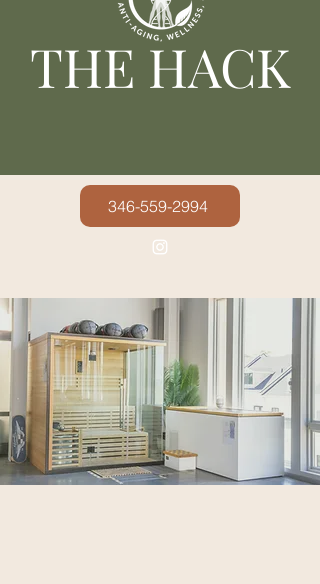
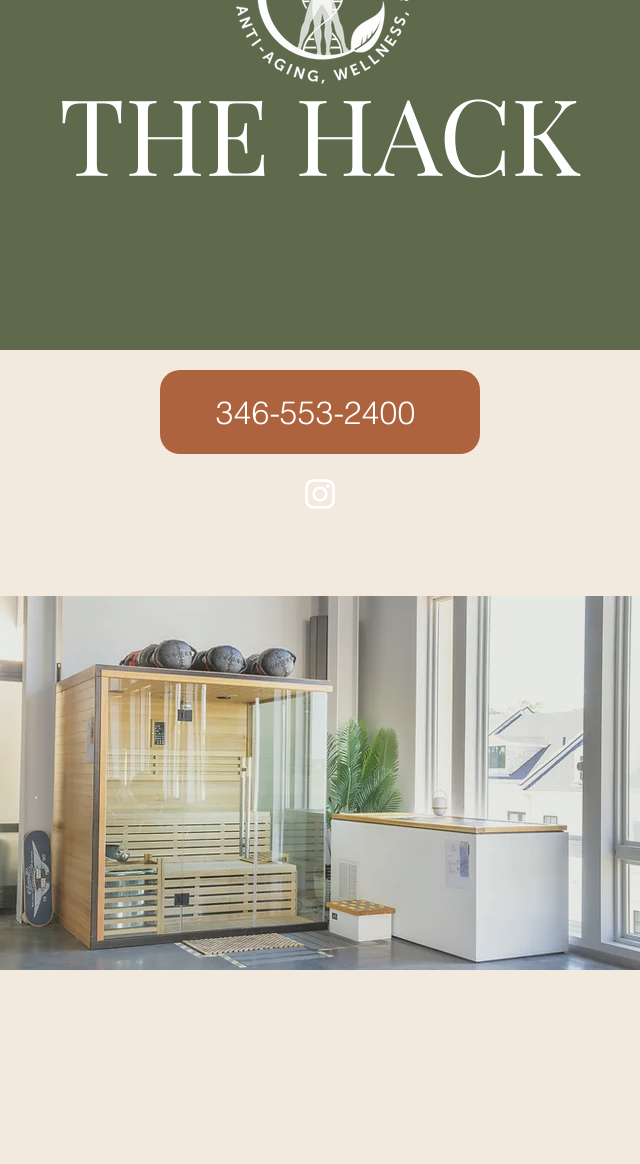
[108,196,208,216] 346-559-2994 -> [216,392,416,432] 346-553-2400

